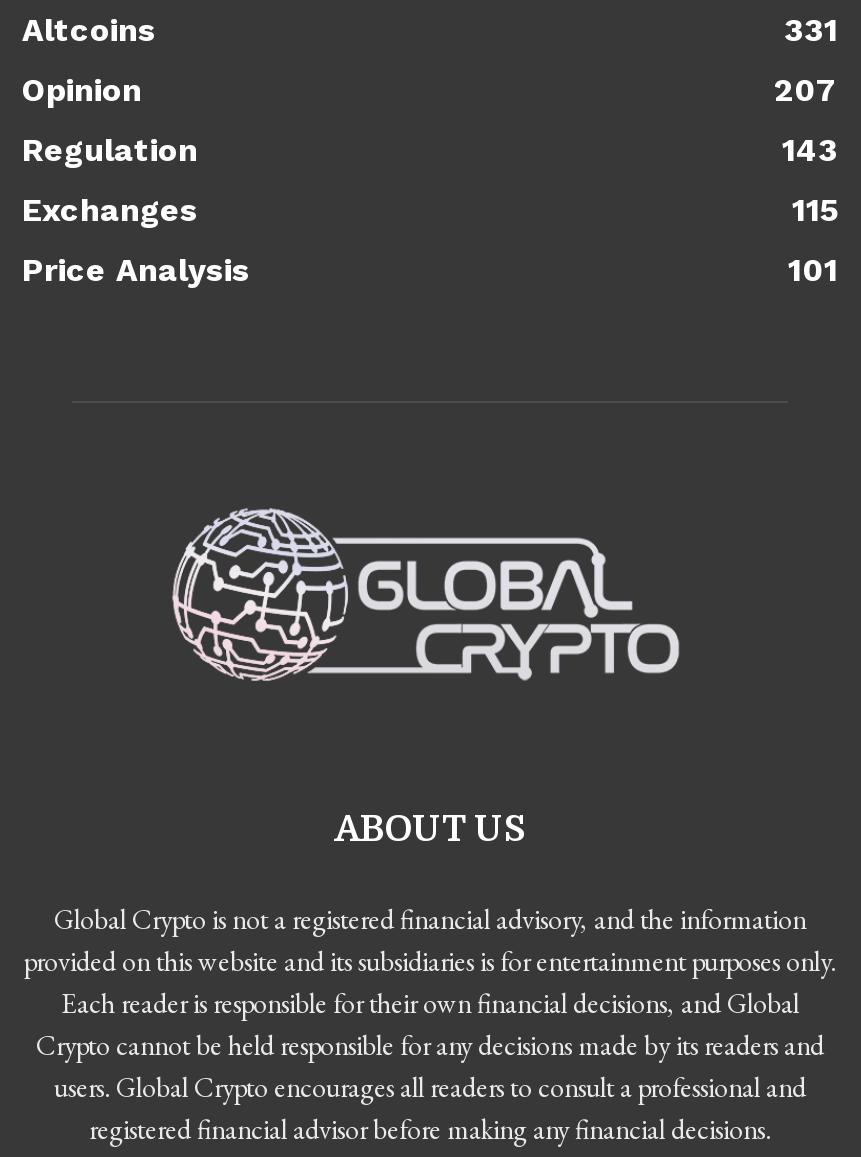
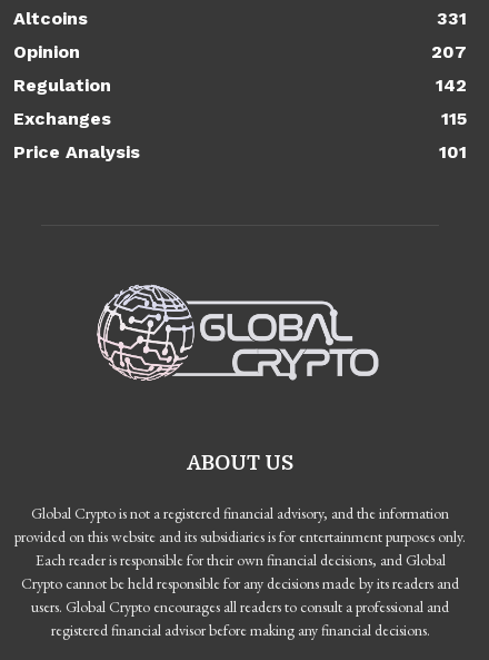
[782,131,838,169] 143 -> [436,75,467,96] 142

